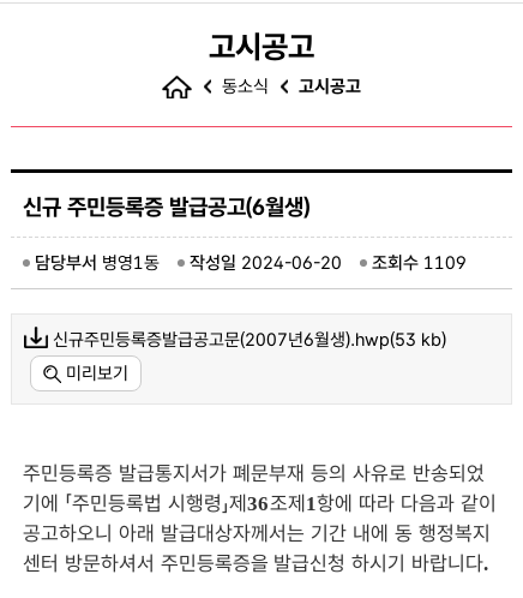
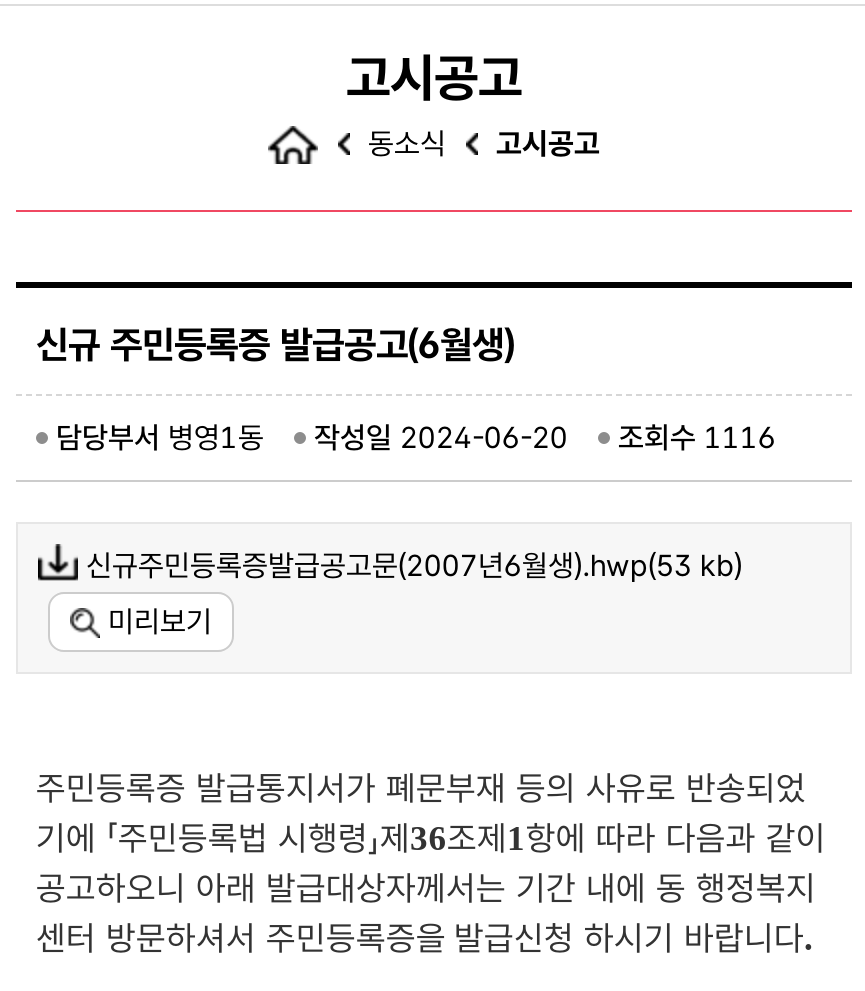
[35,252,467,273] 담당부서 병영1동 작성일 2024-06-20 조회수 1109 -> [56,419,776,455] 담당부서 병영1동 작성일 2024-06-20 조회수 1116

